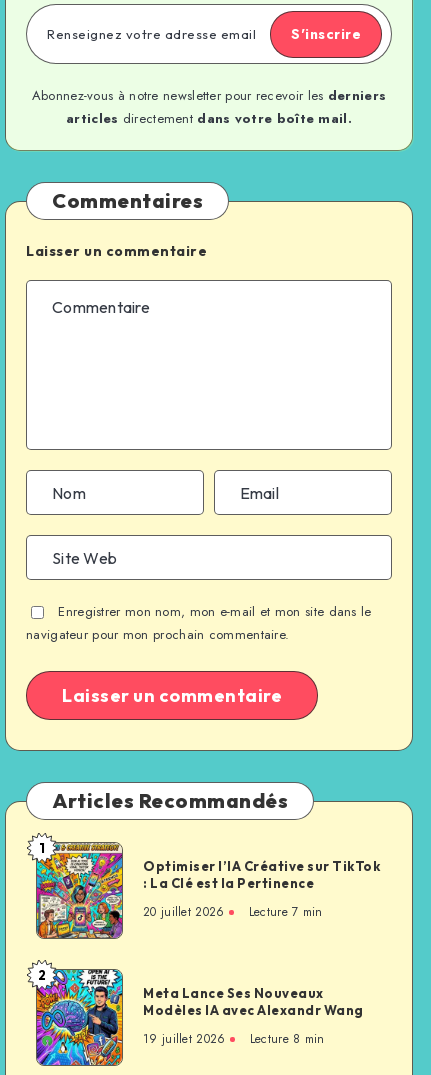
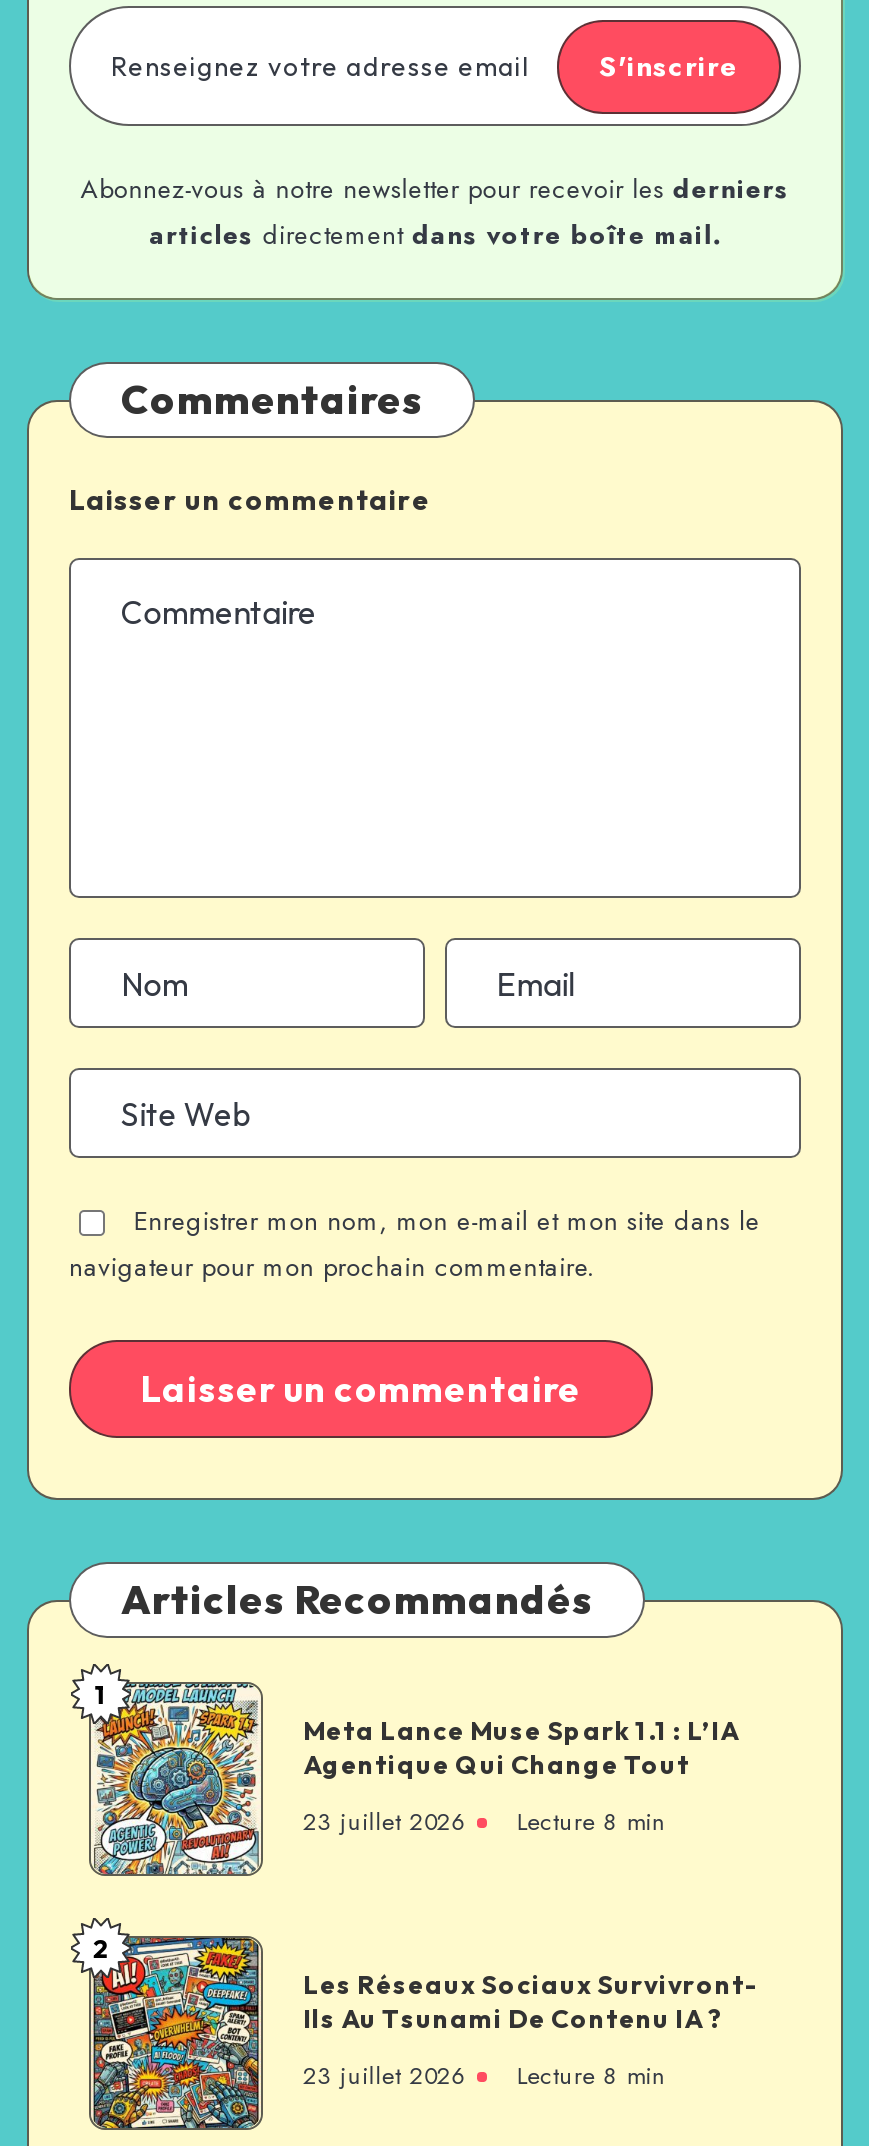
[36,842,380,939] [image] | Optimiser l’IA Créative sur TikTok | : La Clé est la Pertinence -> [89,1682,739,1876] [image] | Meta Lance Muse Spark 1.1 : L’IA | Agentique Qui Change Tout
[143,903,323,921] 20 juillet 2026 | Lecture 7 min -> [303,1805,666,1841] 23 juillet 2026 | Lecture 8 min
[36,969,363,1066] [image] | Meta Lance Ses Nouveaux | Modèles IA avec Alexandr Wang -> [89,1936,760,2130] [image] | Les Réseaux Sociaux Survivront- | Ils Au Tsunami De Contenu IA ?
[143,1030,325,1048] 19 juillet 2026 Lecture 8 min -> [303,2059,666,2095] 23 juillet 2026 Lecture 8 min

